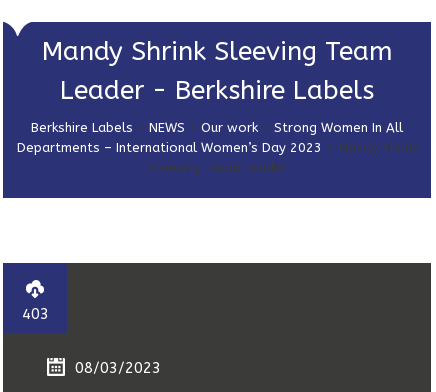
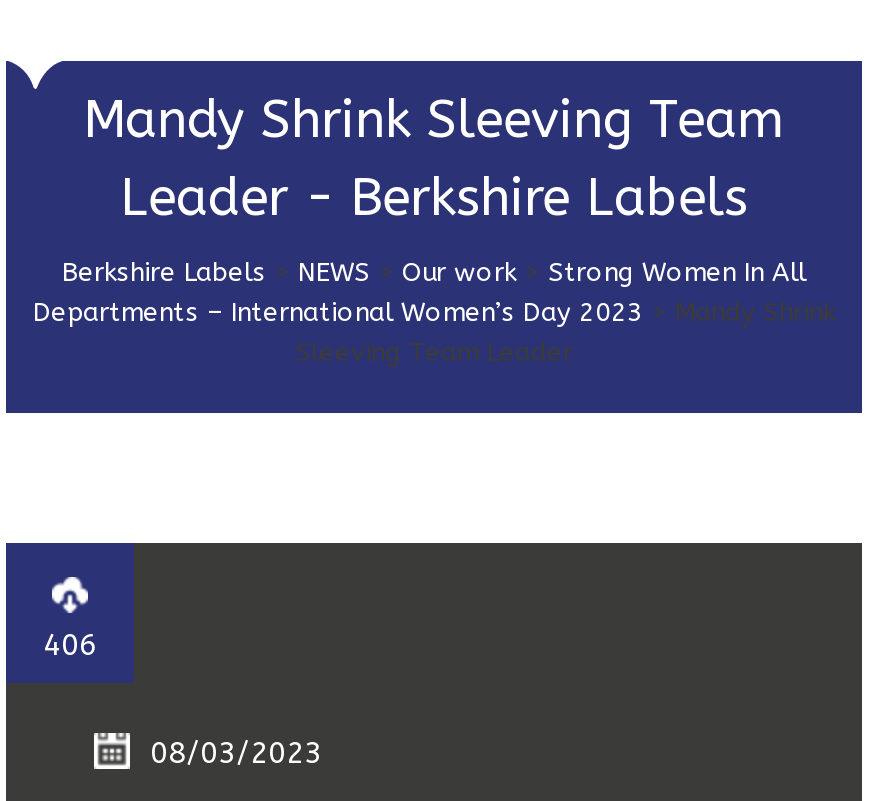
[21,305,48,323] 403 -> [43,627,97,663] 406

